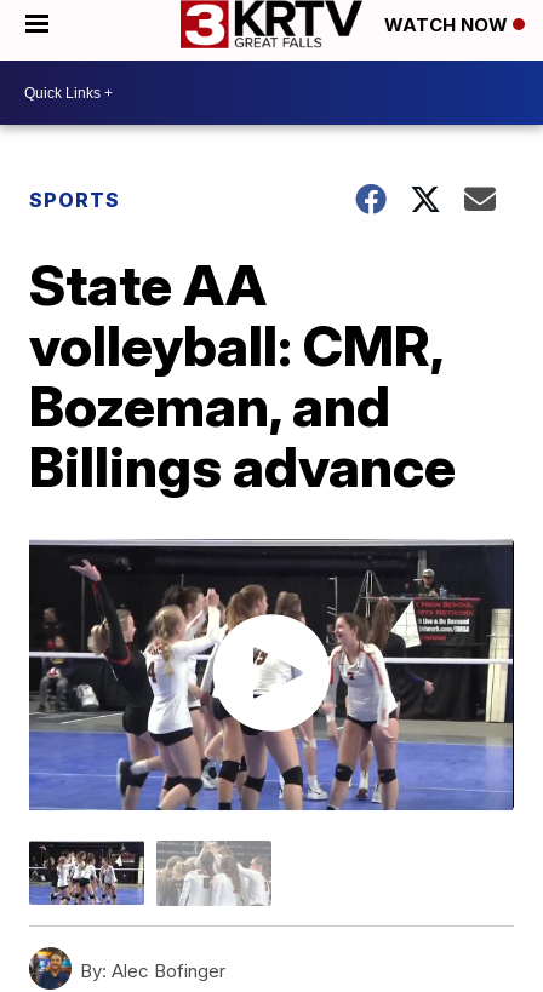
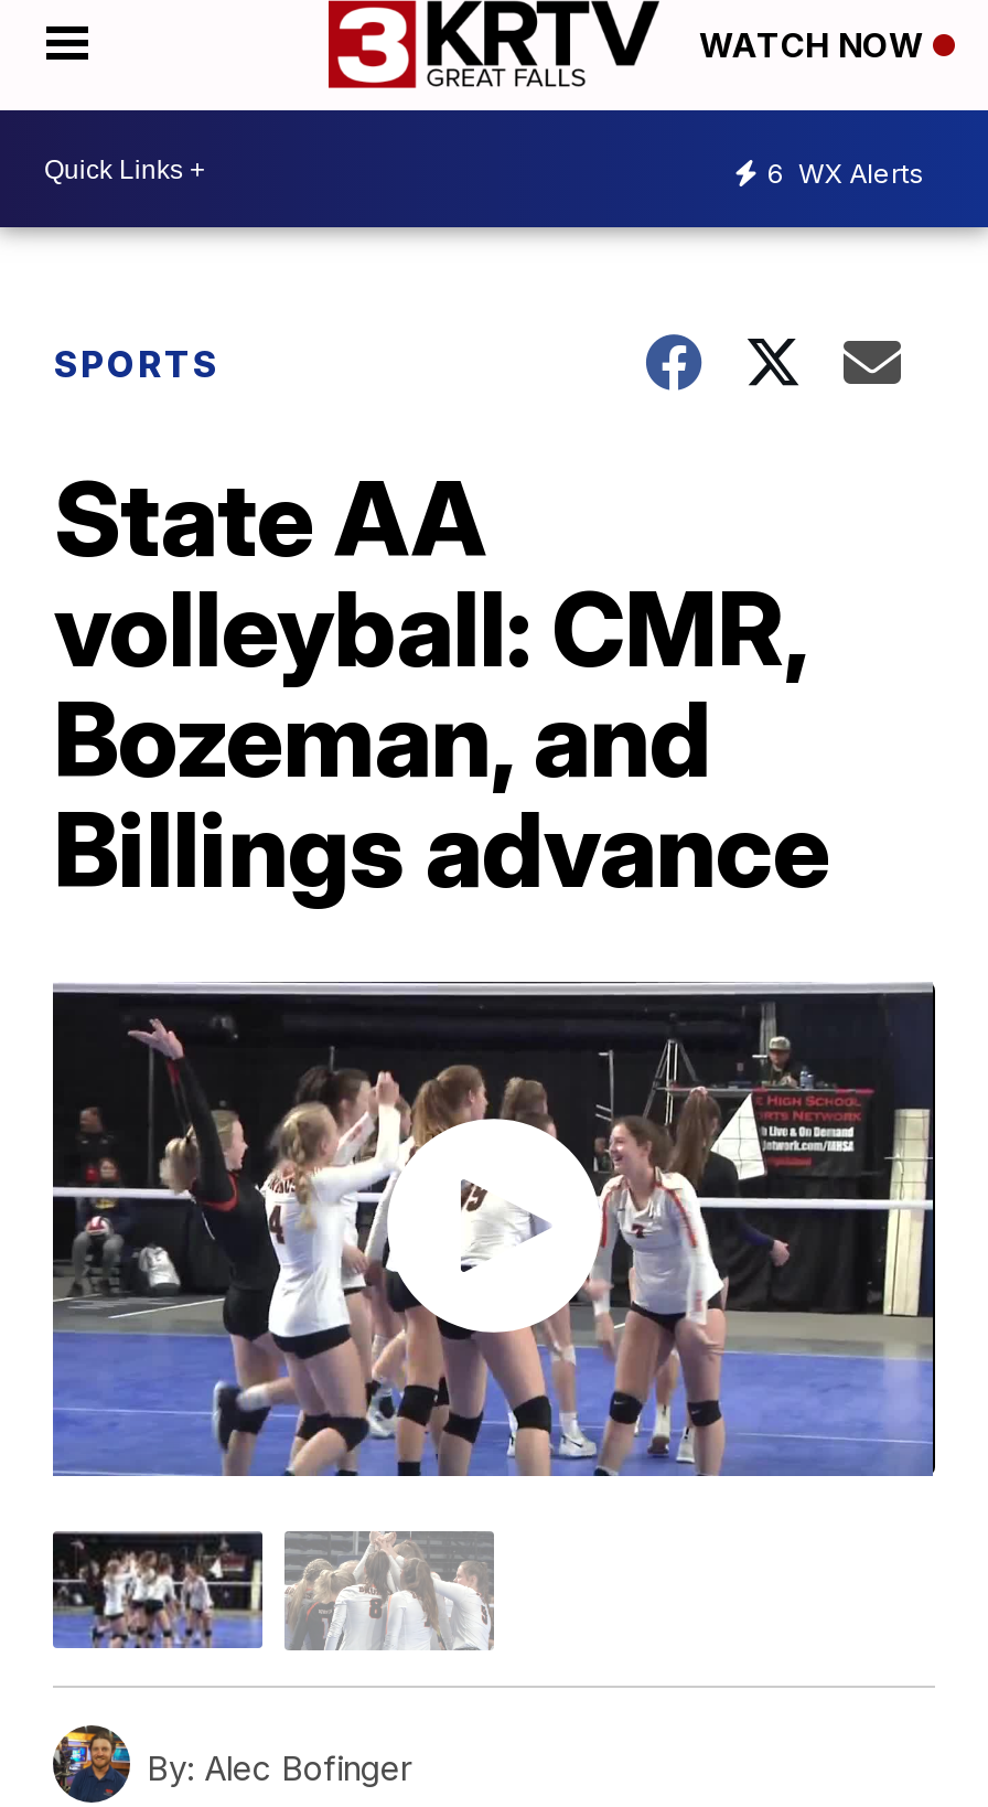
none -> [767,156,924,189] 6 WX Alerts

